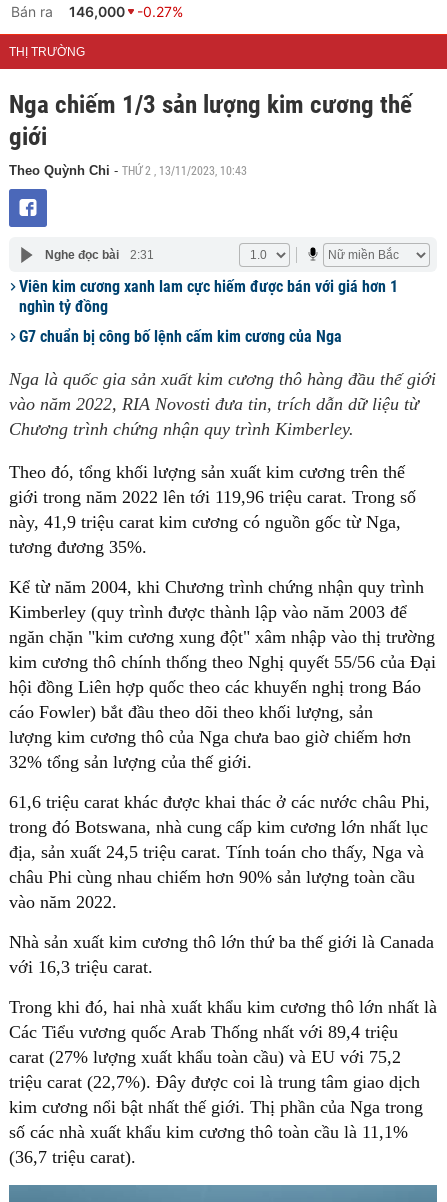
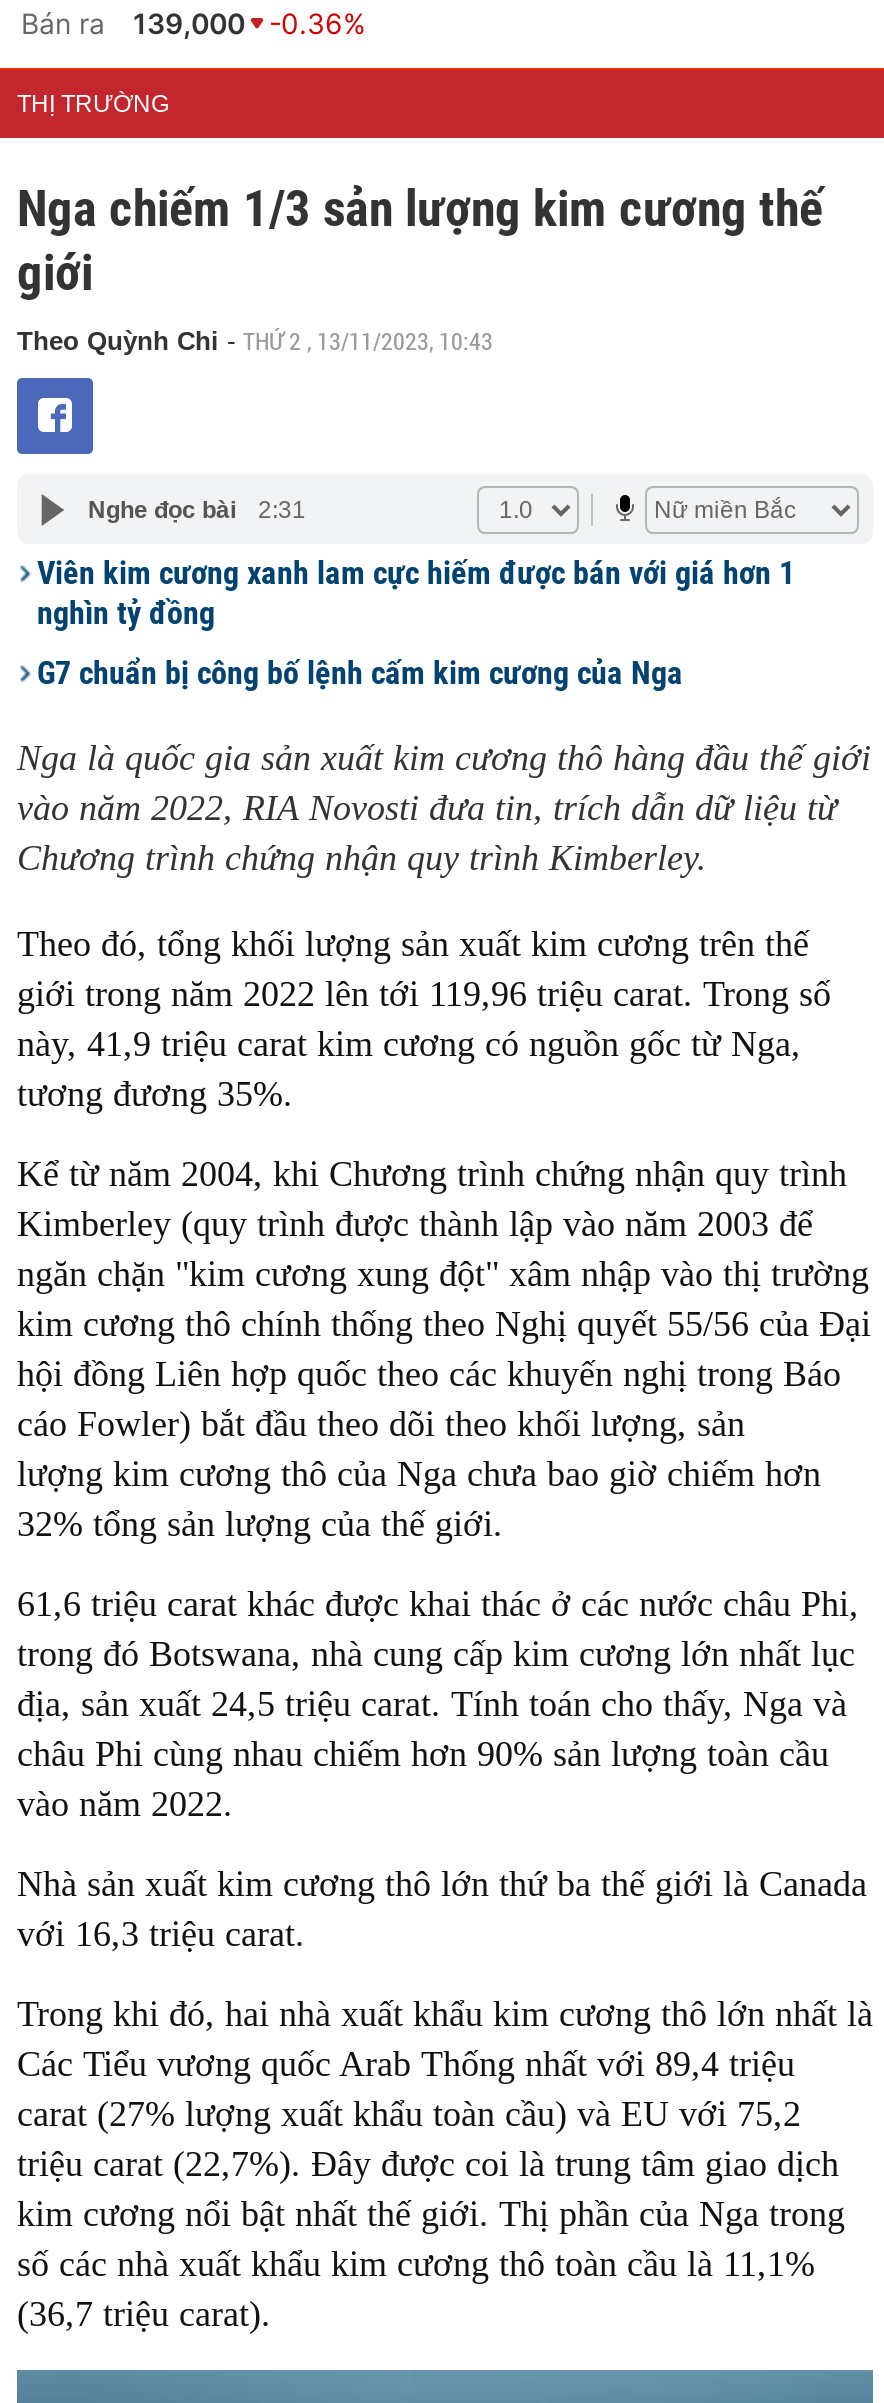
[69,3,125,20] 146,000 -> [133,6,245,40] 139,000
[137,3,183,20] -0.27% -> [269,6,365,40] -0.36%

